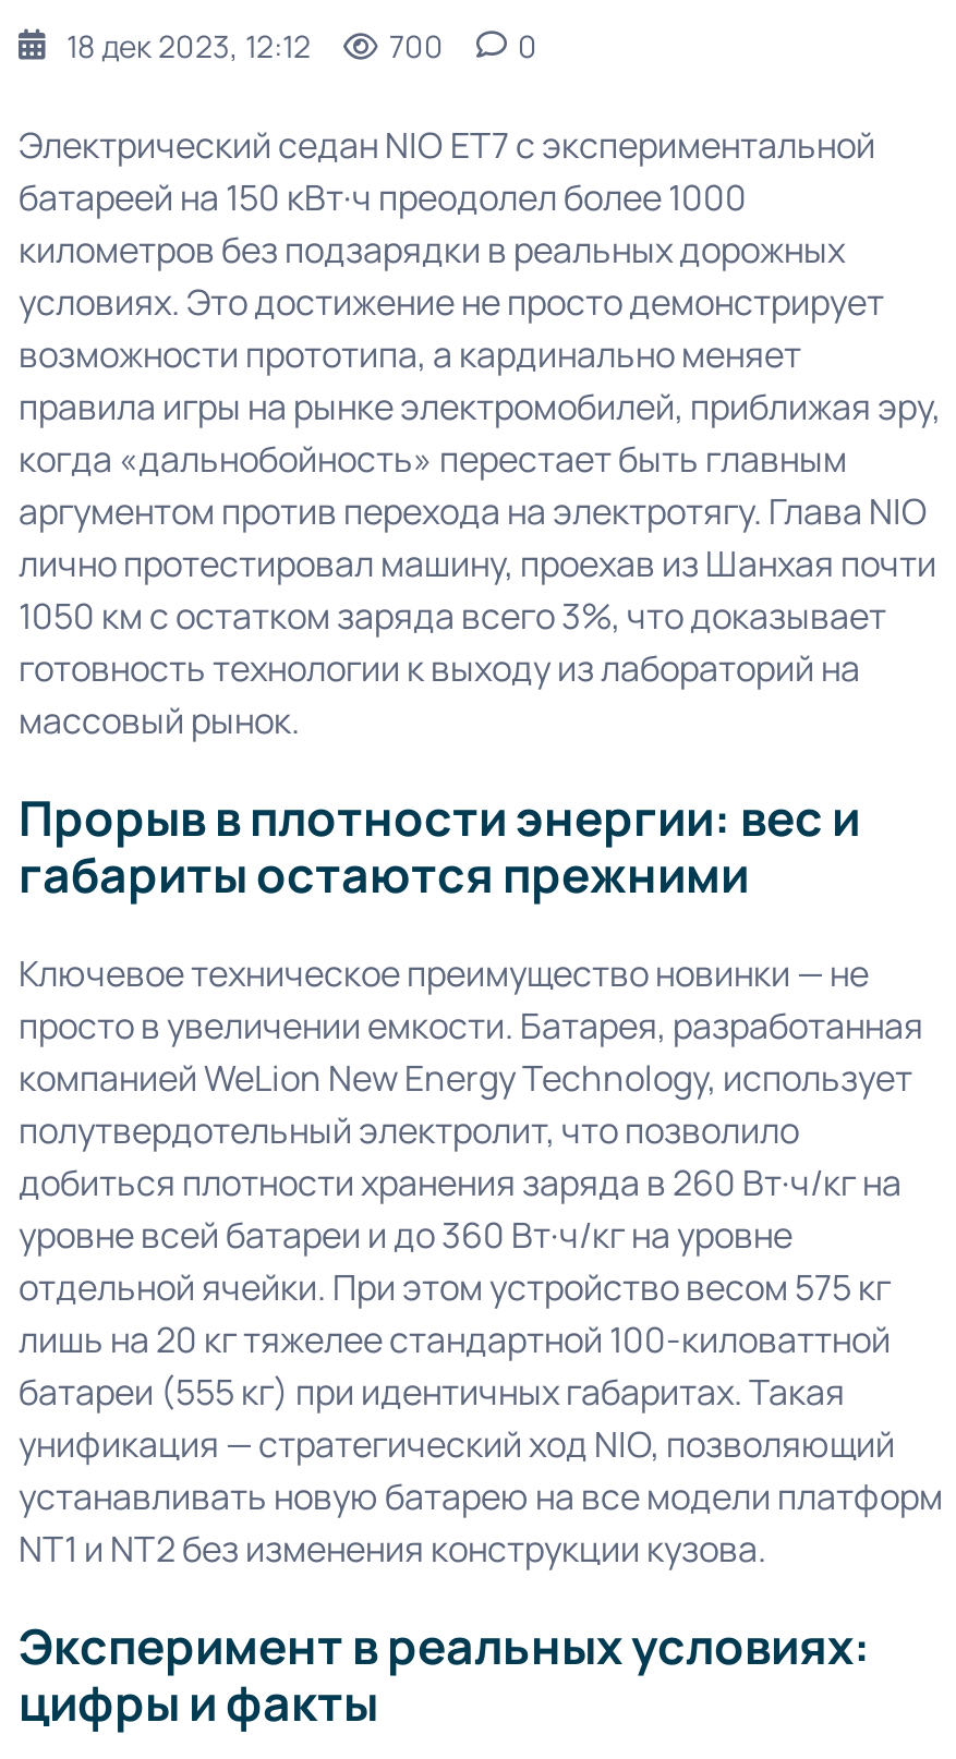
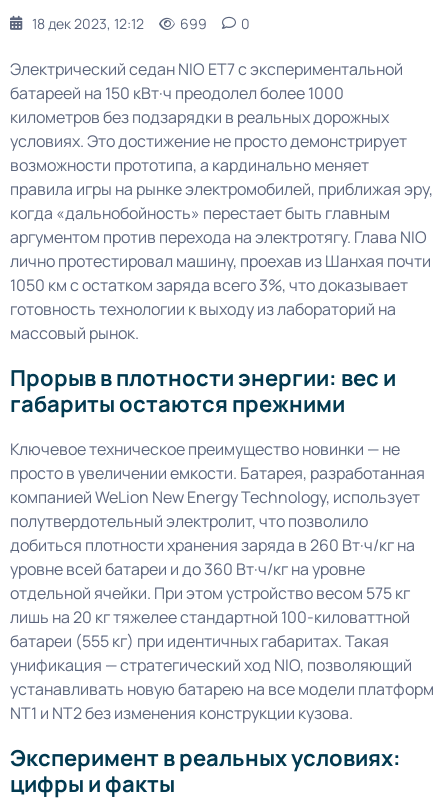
[66,24,537,66] 18 дек 2023, 12:12 700 0 -> [32,14,250,33] 18 дек 2023, 12:12 699 0

